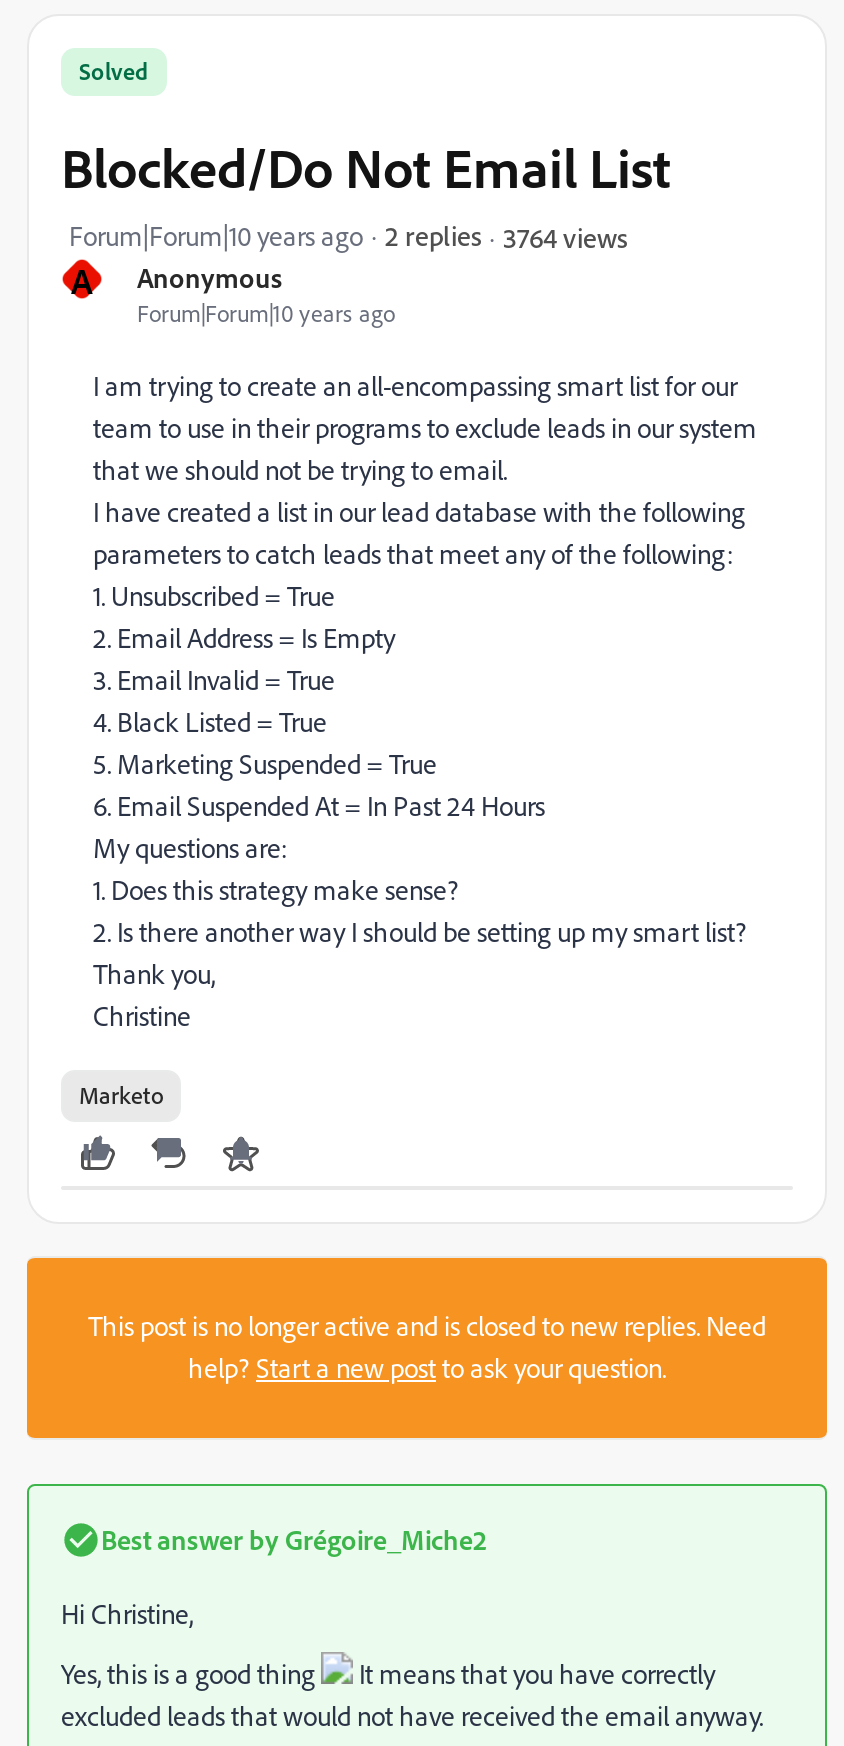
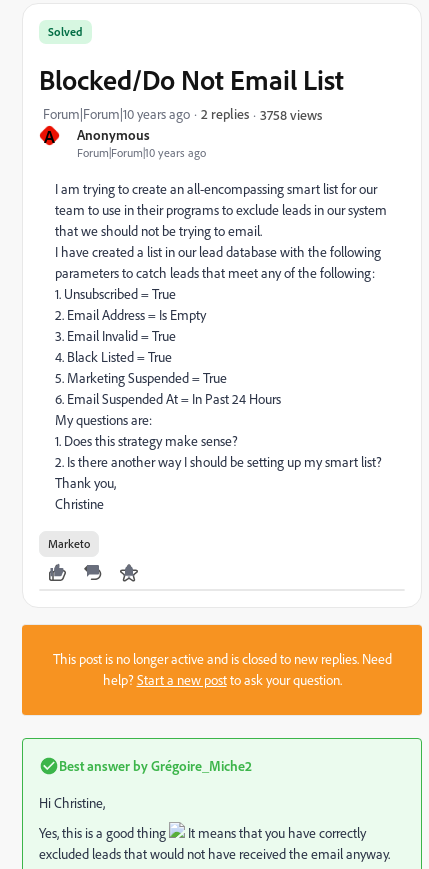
[503,219,627,253] 3764 views -> [260,105,322,122] 3758 views

